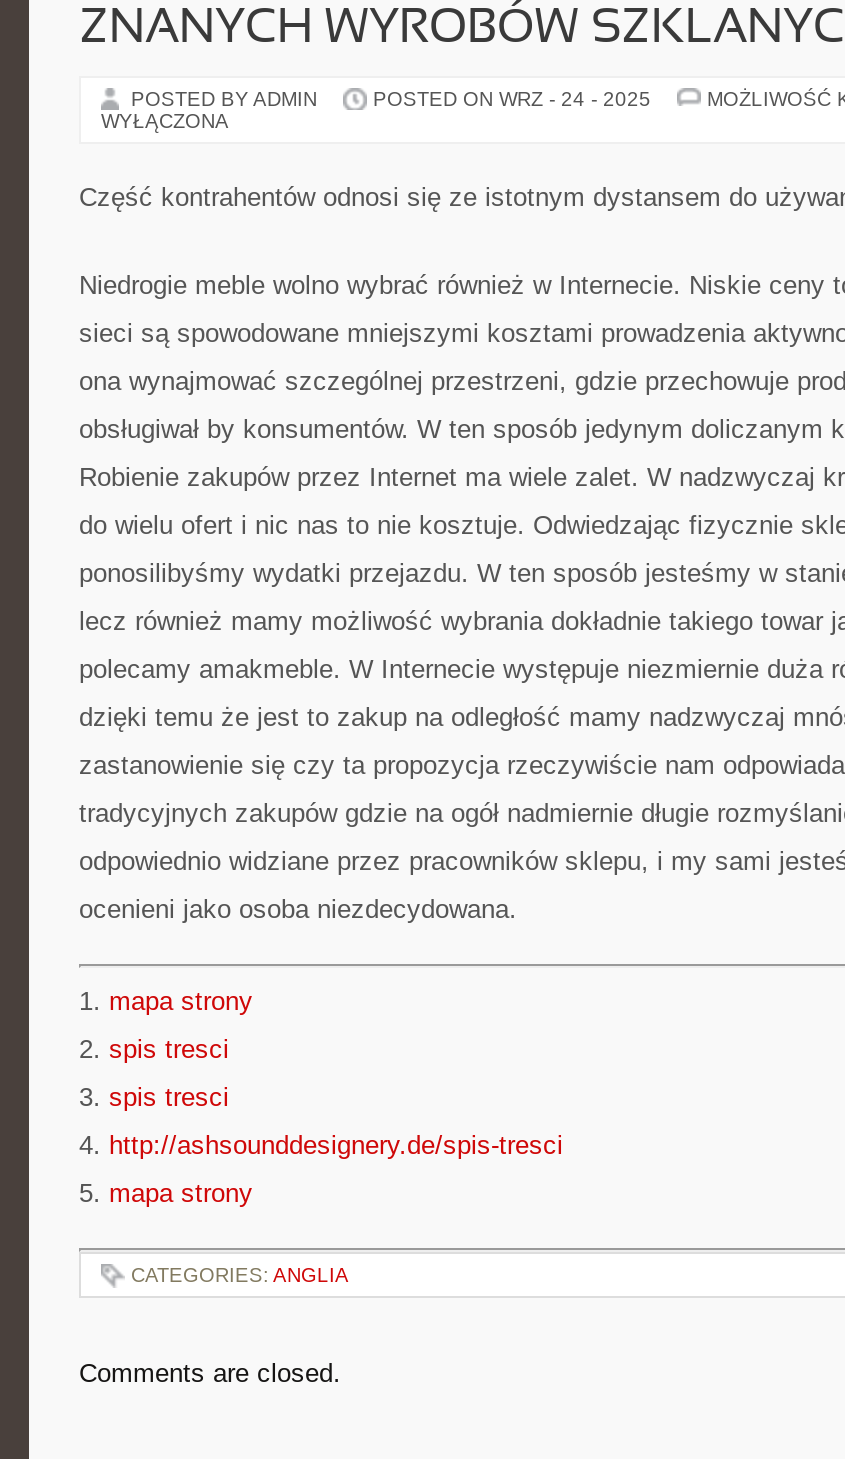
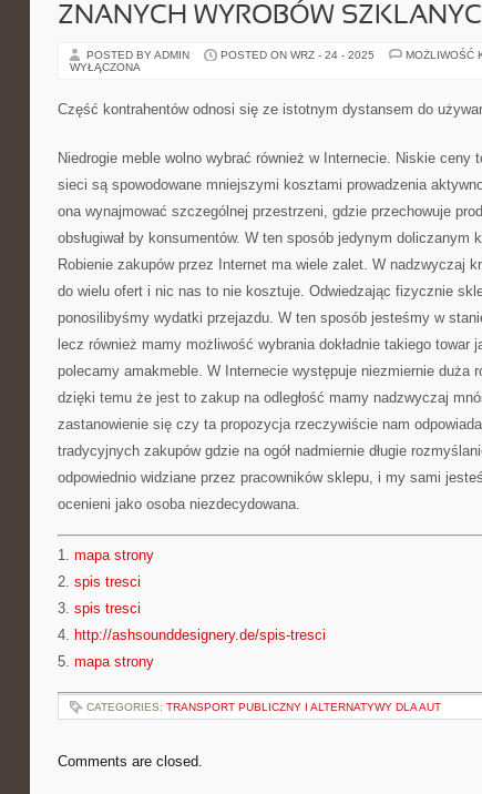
[131,1264,349,1286] CATEGORIES: ANGLIA -> [86,701,441,713] CATEGORIES: TRANSPORT PUBLICZNY I ALTERNATYWY DLA AUT

